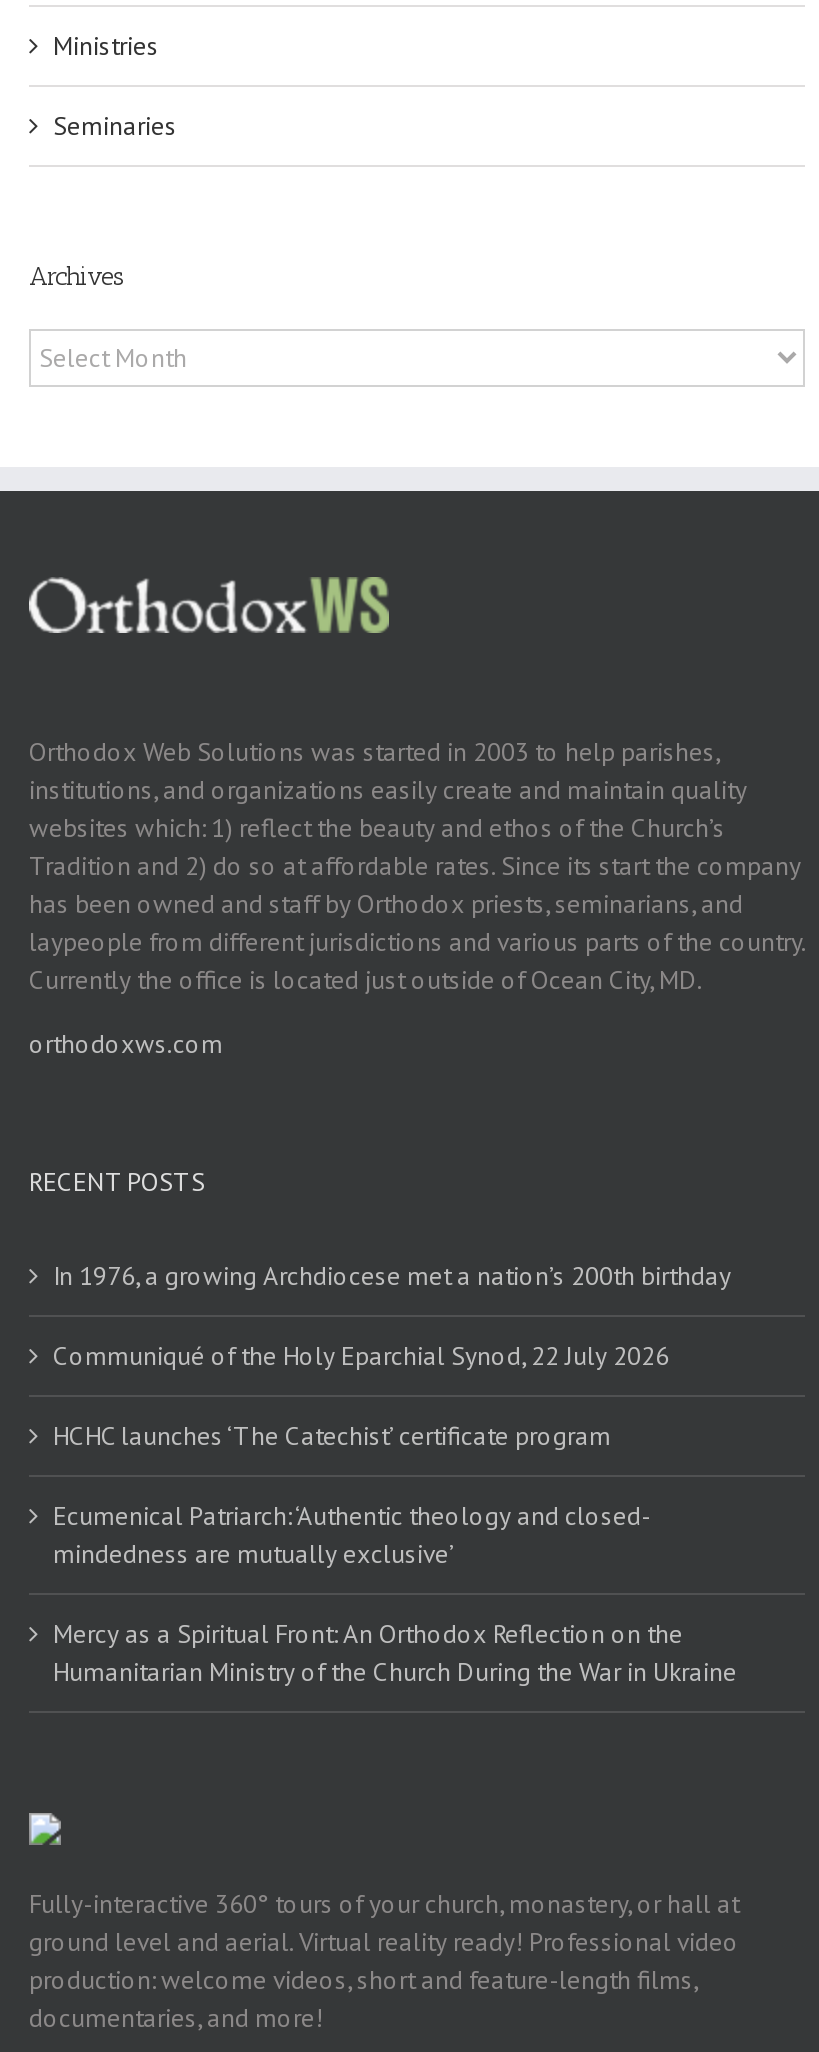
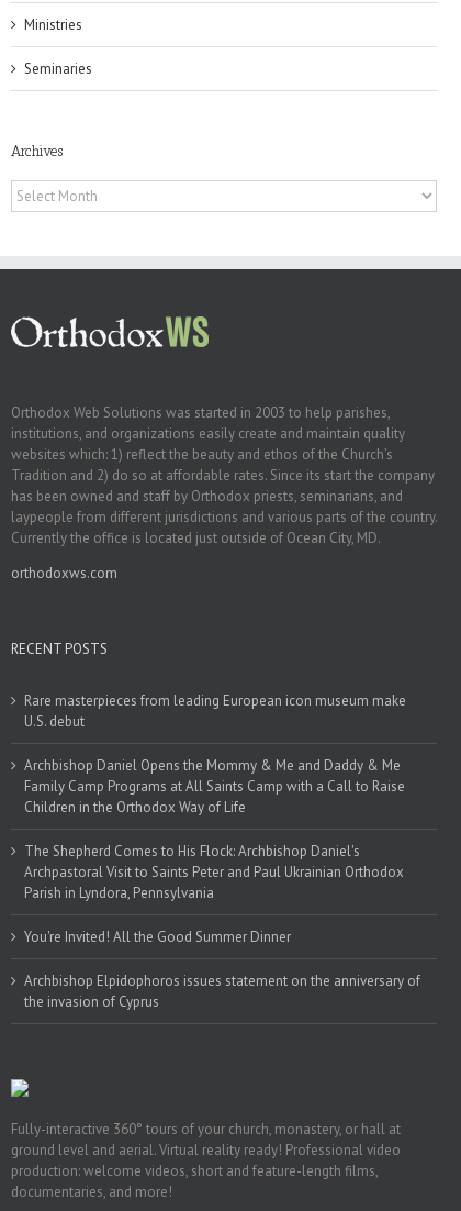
[53,1259,731,1293] In 1976, a growing Archdiocese met a nation’s 200th birthday -> [24,691,406,731] Rare masterpieces from leading European icon museum make | U.S. debut
[53,1339,669,1373] Communiqué of the Holy Eparchial Synod, 22 July 2026 -> [24,756,405,816] Archbishop Daniel Opens the Mommy & Me and Daddy & Me | Family Camp Programs at All Saints Camp with a Call to Raise | Children in the Orthodox Way of Life
[53,1419,611,1453] HCHC launches ‘The Catechist’ certificate program -> [24,842,404,902] The Shepherd Comes to His Flock: Archbishop Daniel's | Archpastoral Visit to Saints Peter and Paul Ukrainian Orthodox | Parish in Lyndora, Pennsylvania
[53,1499,651,1571] Ecumenical Patriarch: ‘Authentic theology and closed- | mindedness are mutually exclusive’ -> [24,927,291,946] You're Invited! All the Good Summer Dinner
[53,1617,737,1689] Mercy as a Spiritual Front: An Orthodox Reflection on the | Humanitarian Ministry of the Church During the War in Ukraine -> [24,971,420,1011] Archbishop Elpidophoros issues statement on the anniversary of | the invasion of Cyprus

